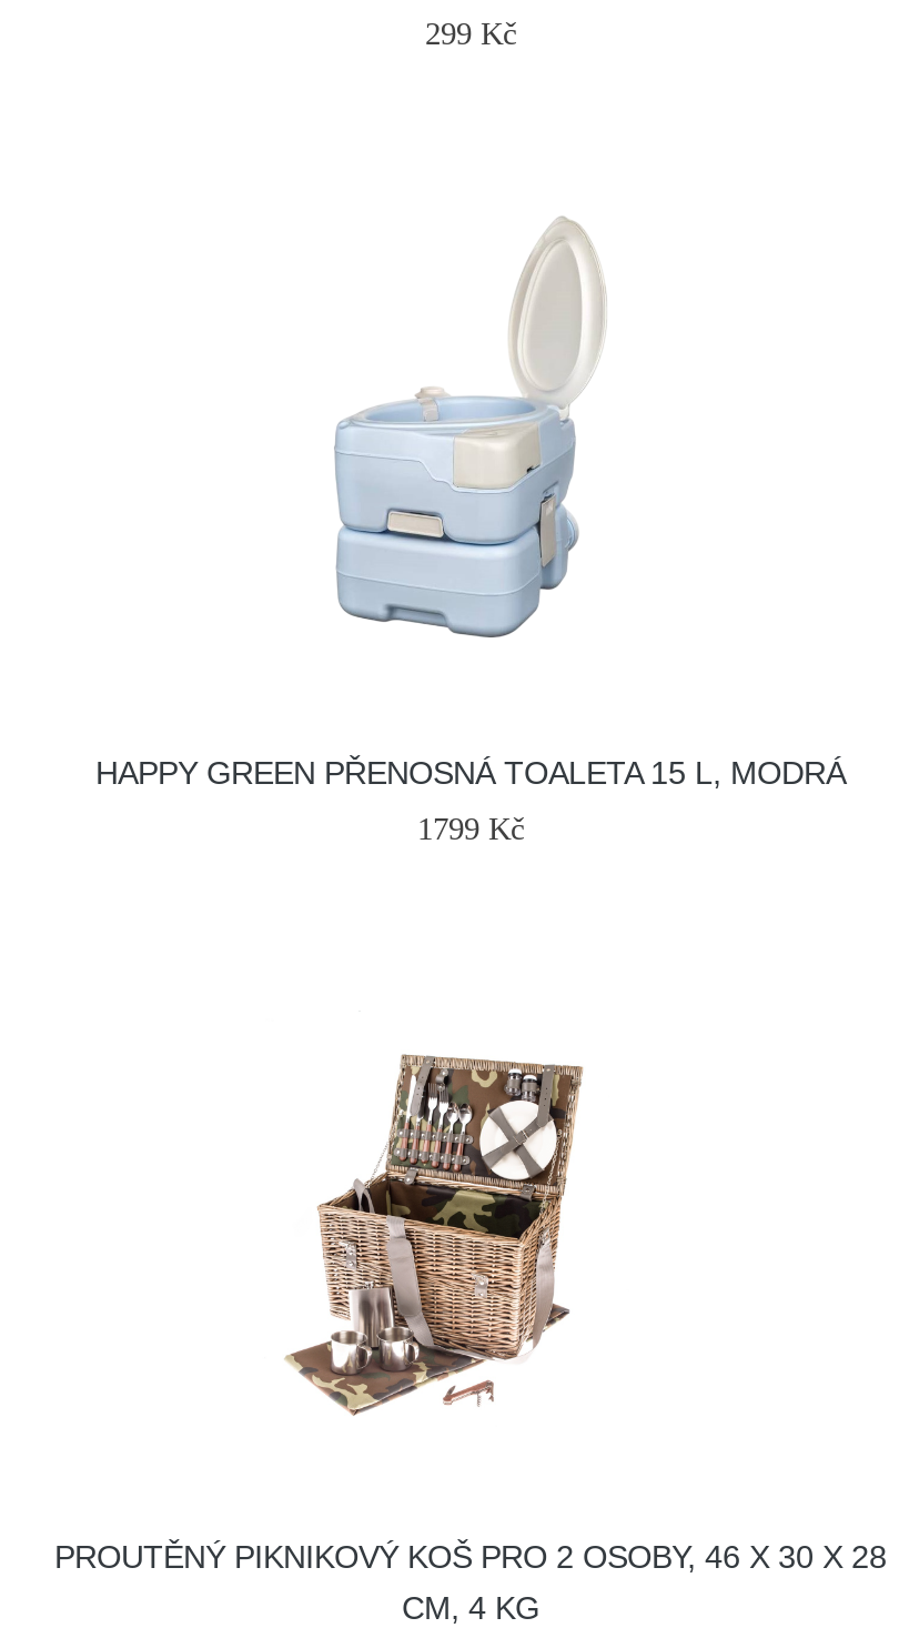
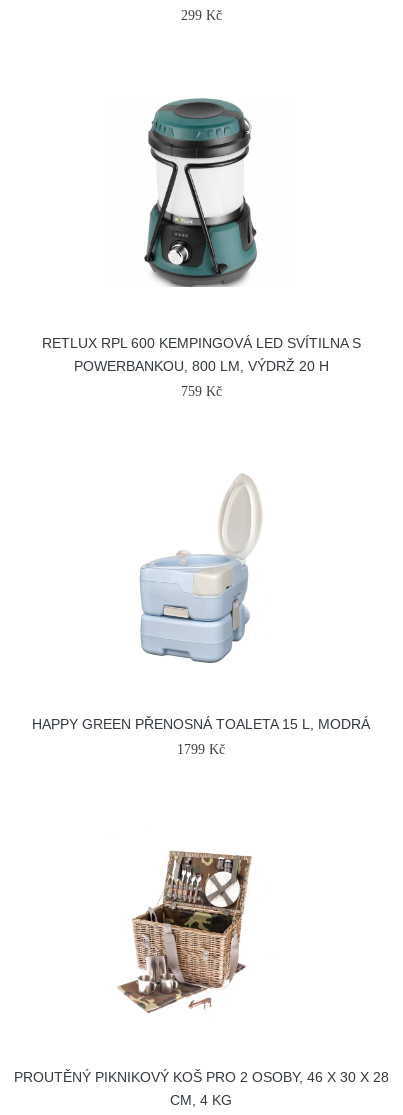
none -> [41,335,360,399] RETLUX RPL 600 KEMPINGOVÁ LED SVÍTILNA S | POWERBANKOU, 800 LM, VÝDRŽ 20 H | 759 Kč
none -> [143,97,258,288] [image]

